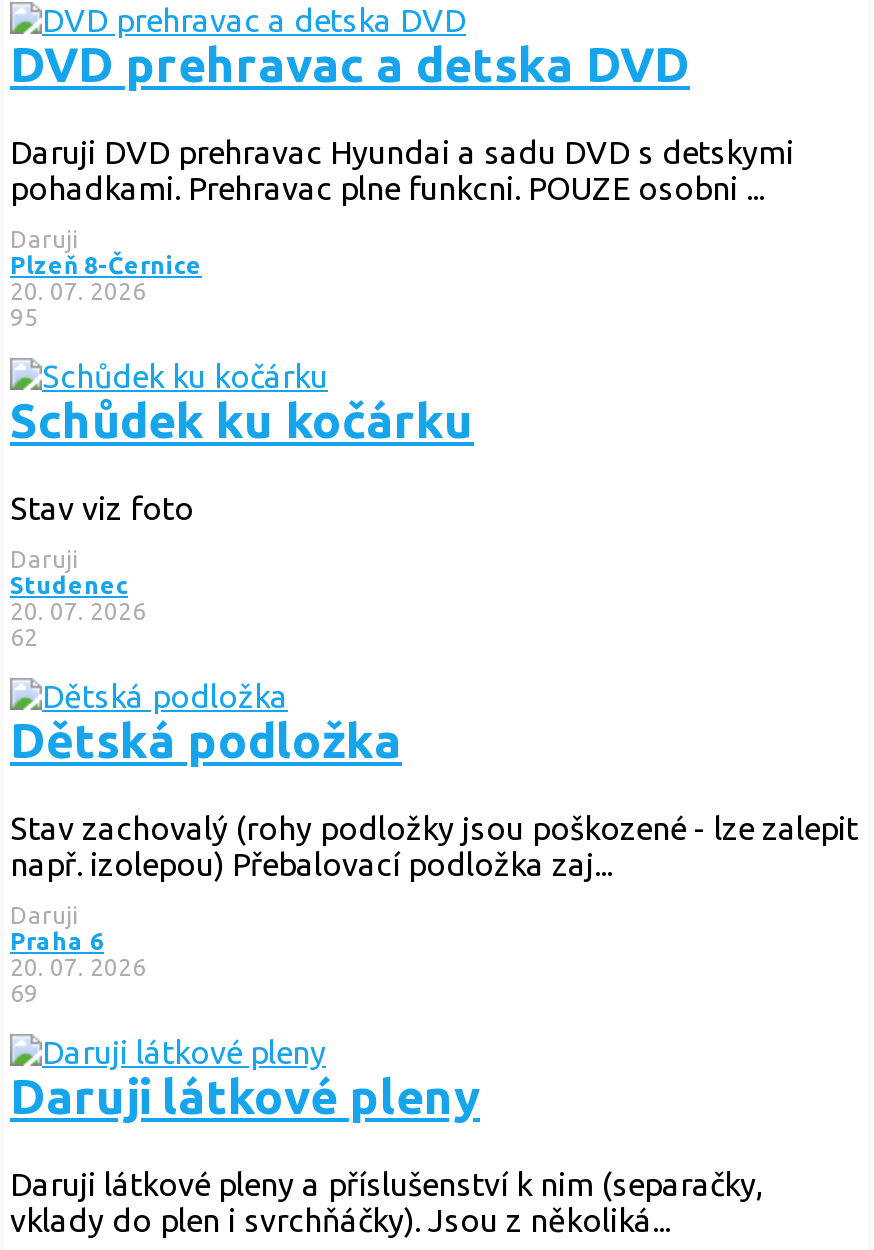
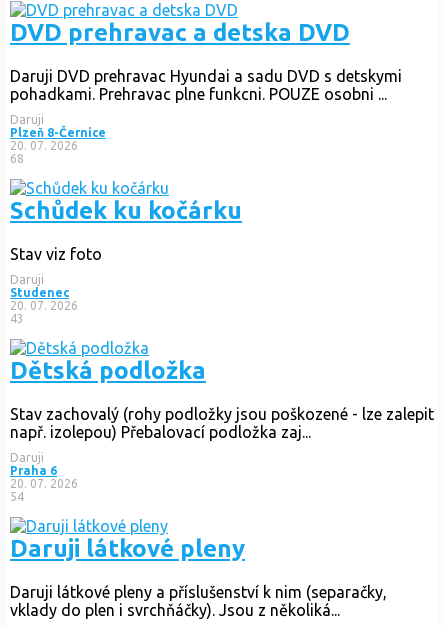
[10,304,38,330] 95 -> [10,152,24,165] 68
[10,624,38,650] 62 -> [10,312,24,325] 43
[10,980,38,1006] 69 -> [10,490,24,503] 54

